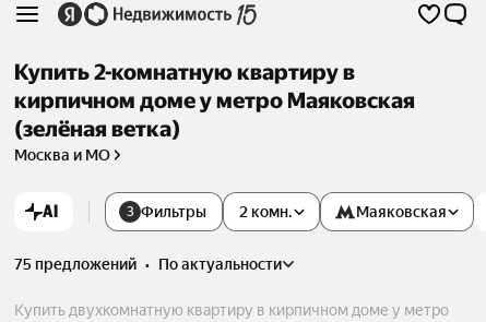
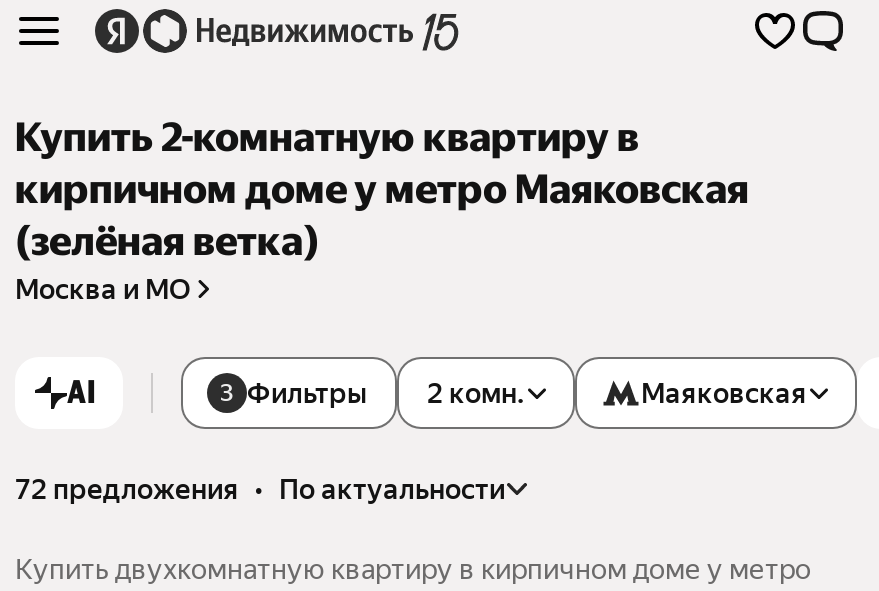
[14,256,282,273] 75 предложений • по актуальности -> [15,473,505,505] 72 предложения • по актуальности

